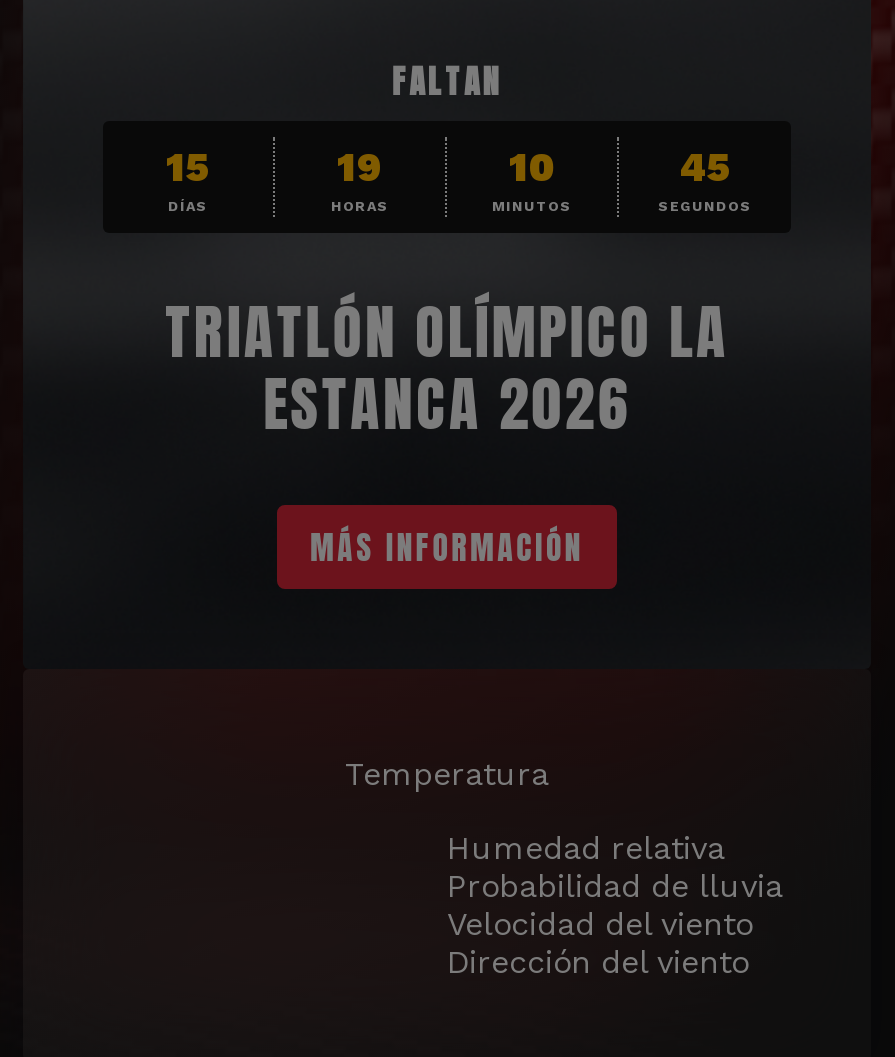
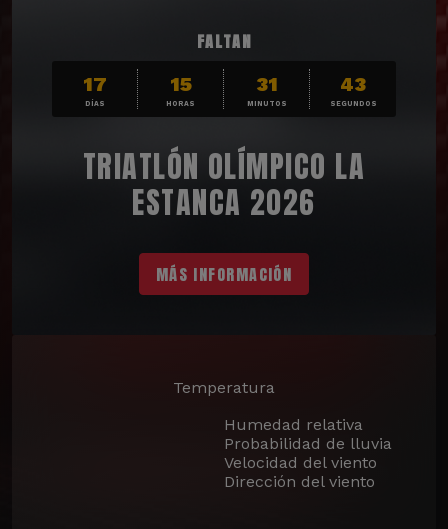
[166,143,210,191] 15 -> [82,72,106,96] 17
[337,143,383,191] 19 -> [169,72,191,96] 15
[509,143,555,191] 10 -> [255,72,277,96] 31

